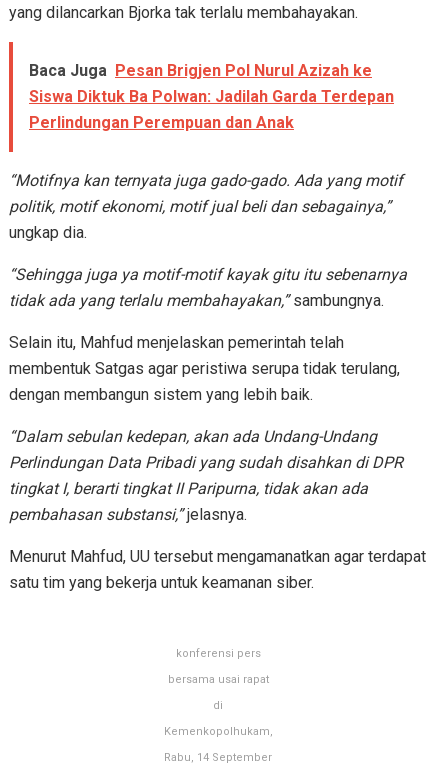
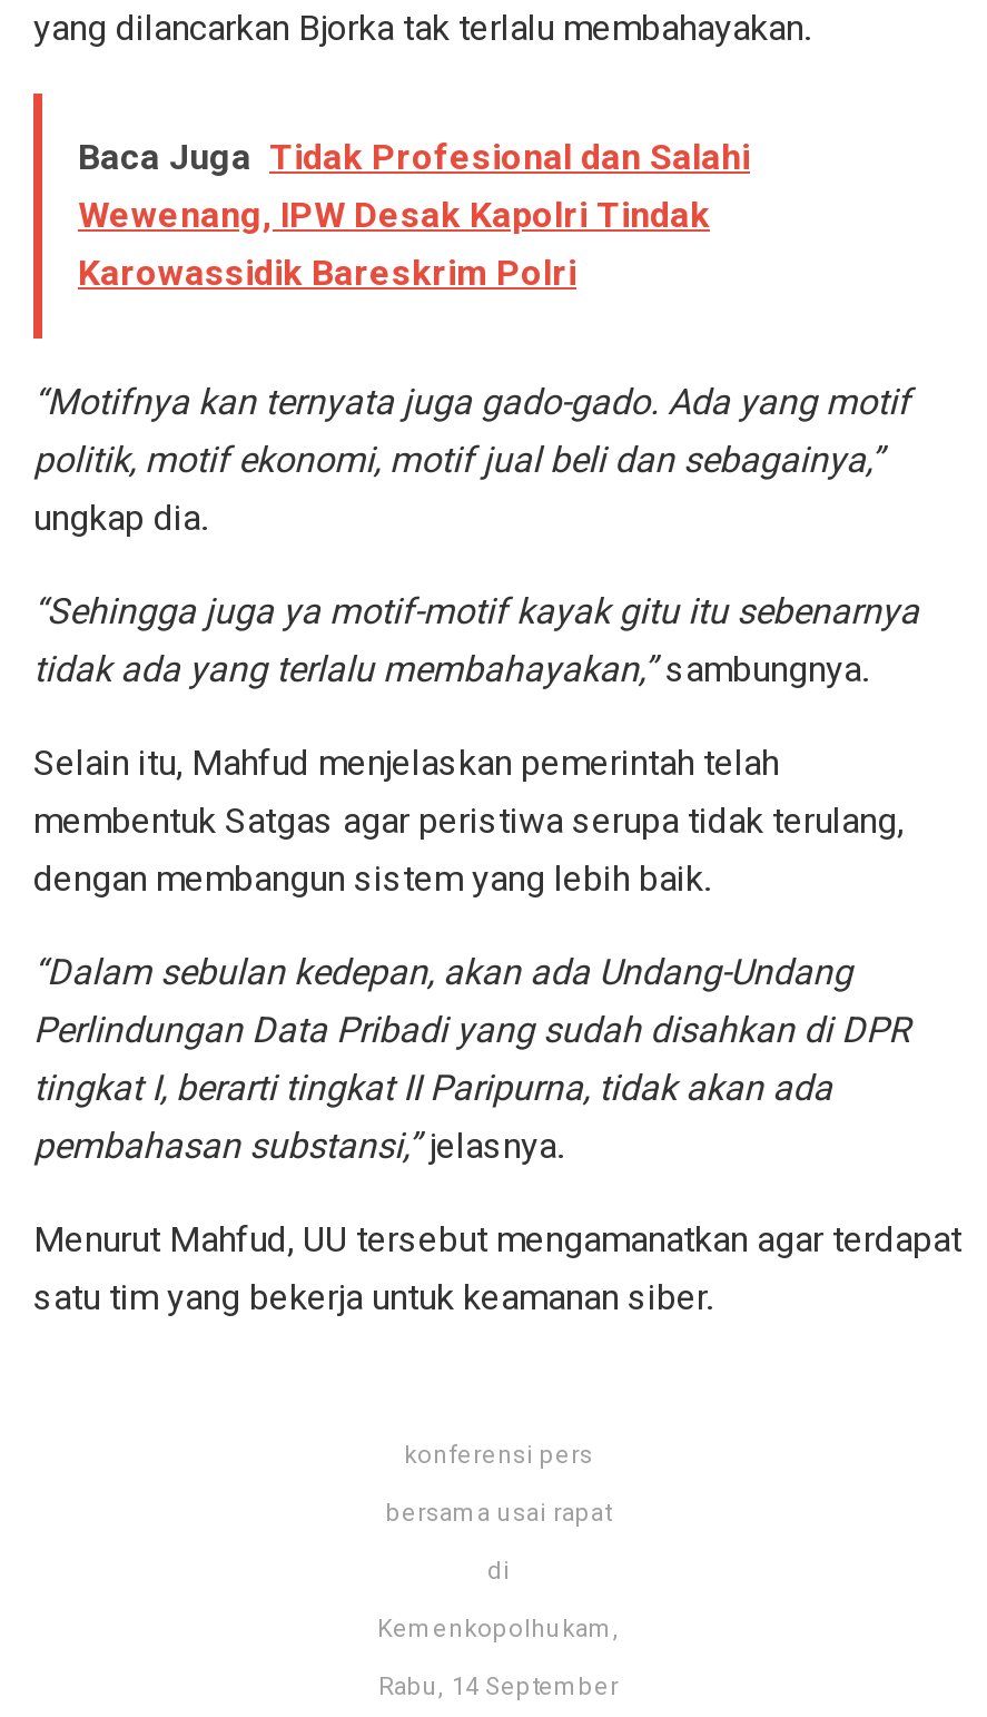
[29,61,394,132] Baca Juga Pesan Brigjen Pol Nurul Azizah ke | Siswa Diktuk Ba Polwan: Jadilah Garda Terdepan | Perlindungan Perempuan dan Anak -> [78,137,750,295] Baca Juga Tidak Profesional dan Salahi | Wewenang, IPW Desak Kapolri Tindak | Karowassidik Bareskrim Polri

